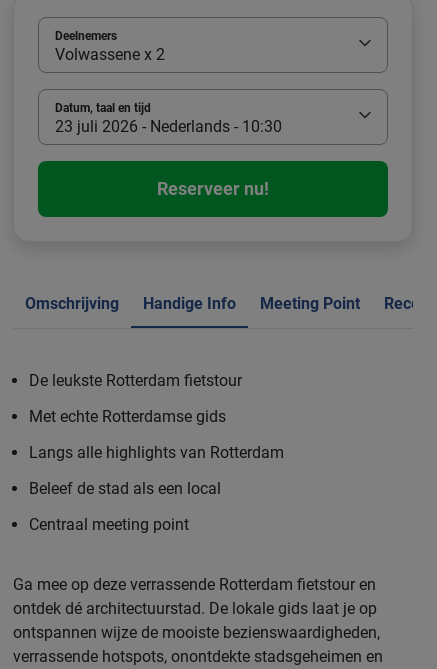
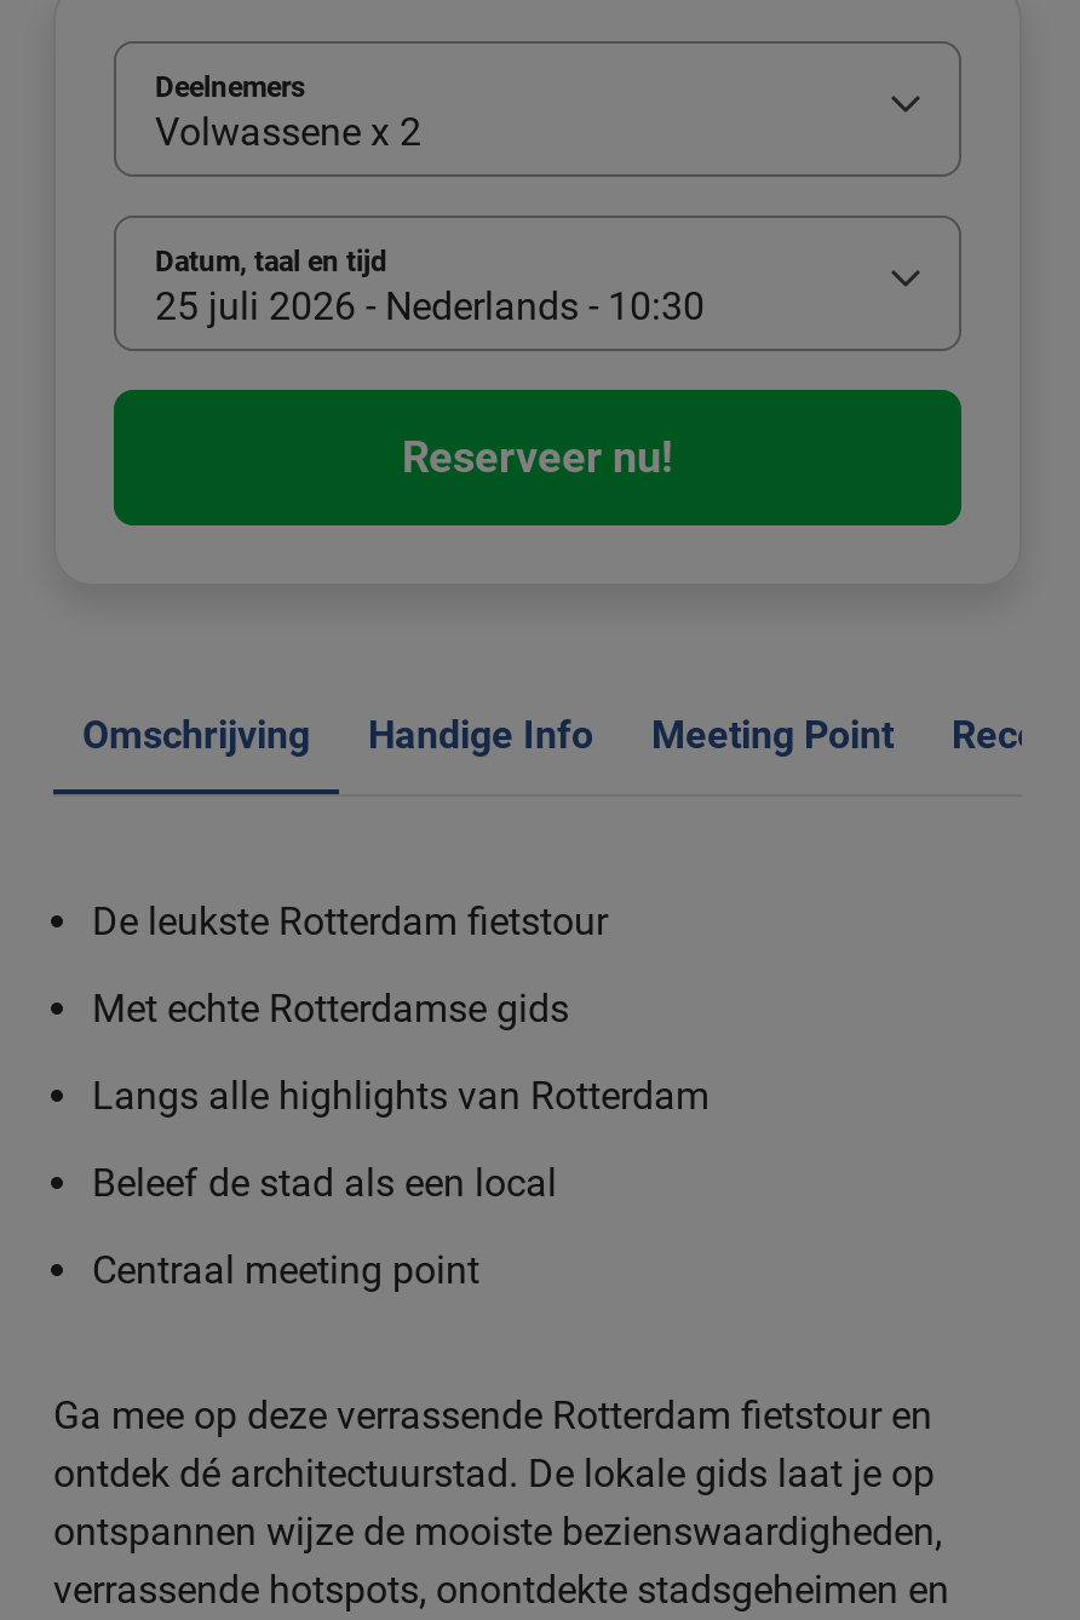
[55,117,282,136] 23 juli 2026 - Nederlands - 10:30 -> [155,283,705,329] 25 juli 2026 - Nederlands - 10:30

